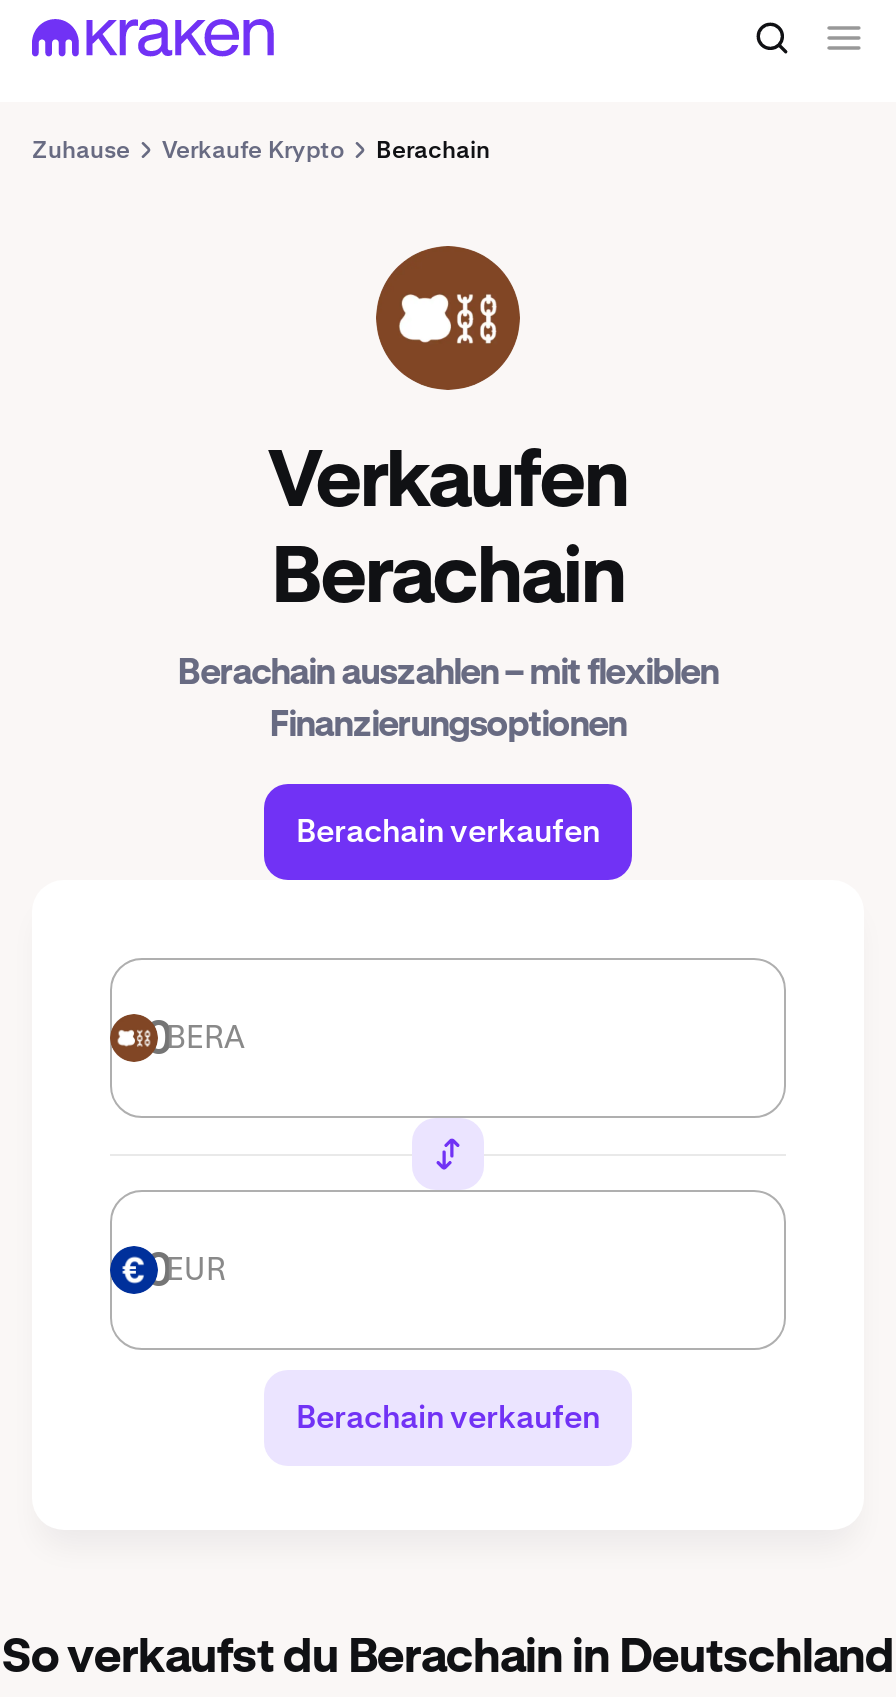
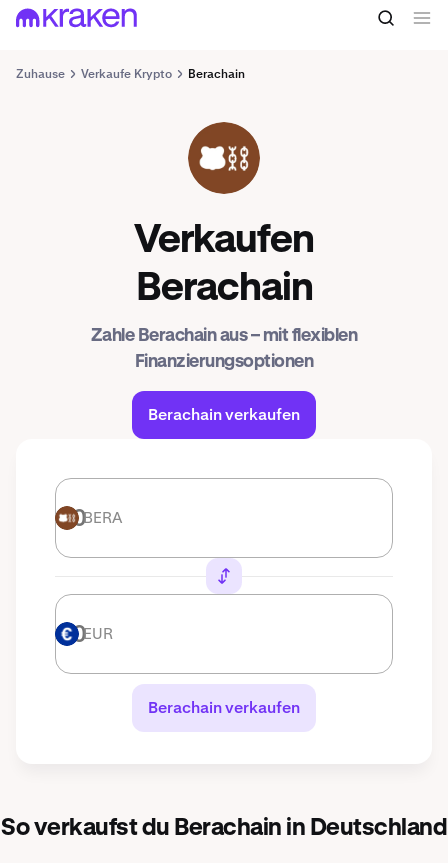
[178,656,718,692] Berachain auszahlen – mit flexiblen -> [91,327,357,345] Zahle Berachain aus – mit flexiblen

